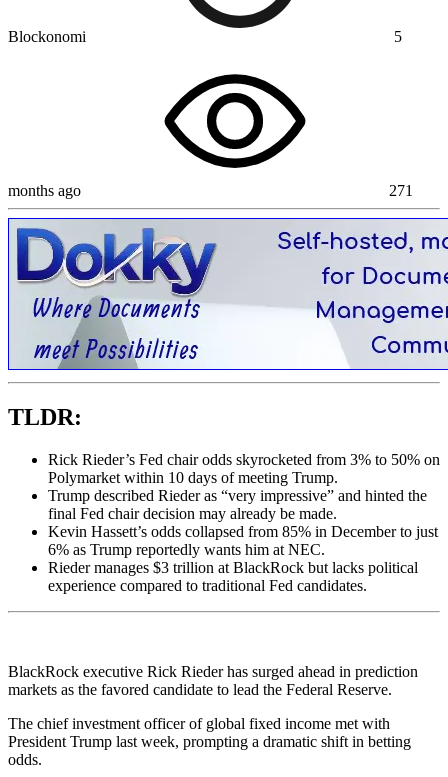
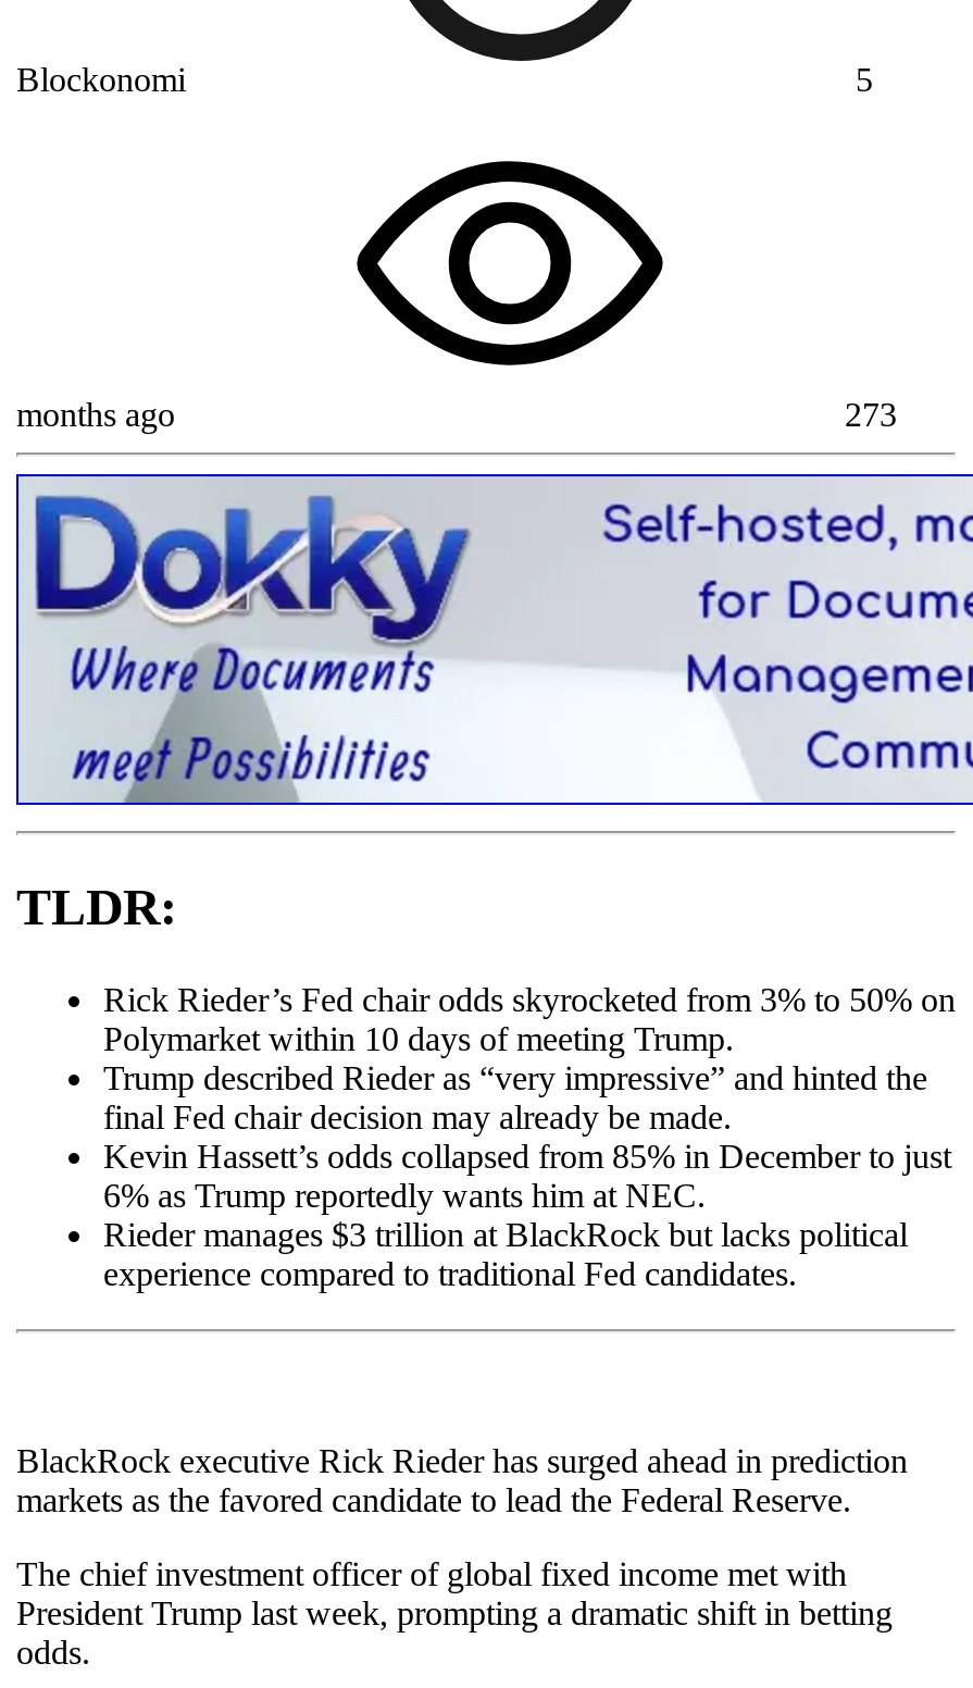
[385,182,413,199] 271 -> [836,395,897,432] 273

